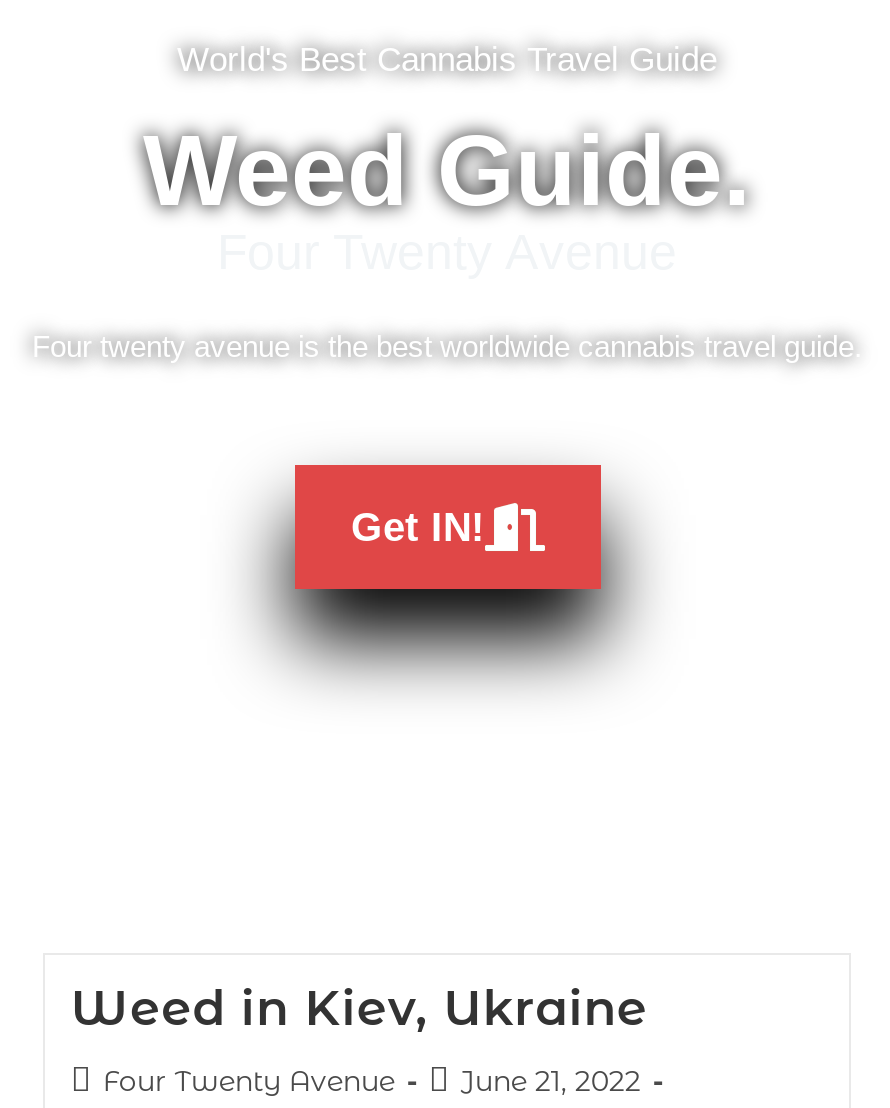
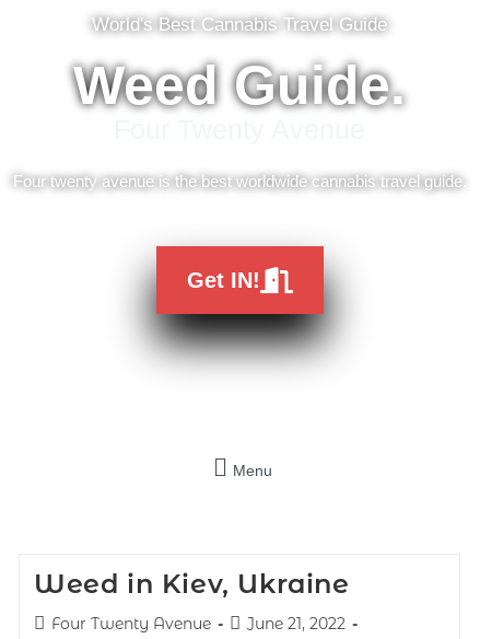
none -> [233,461,272,479] Menu

